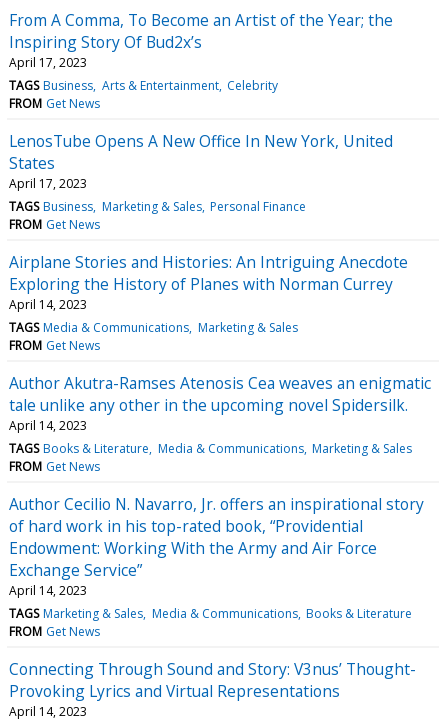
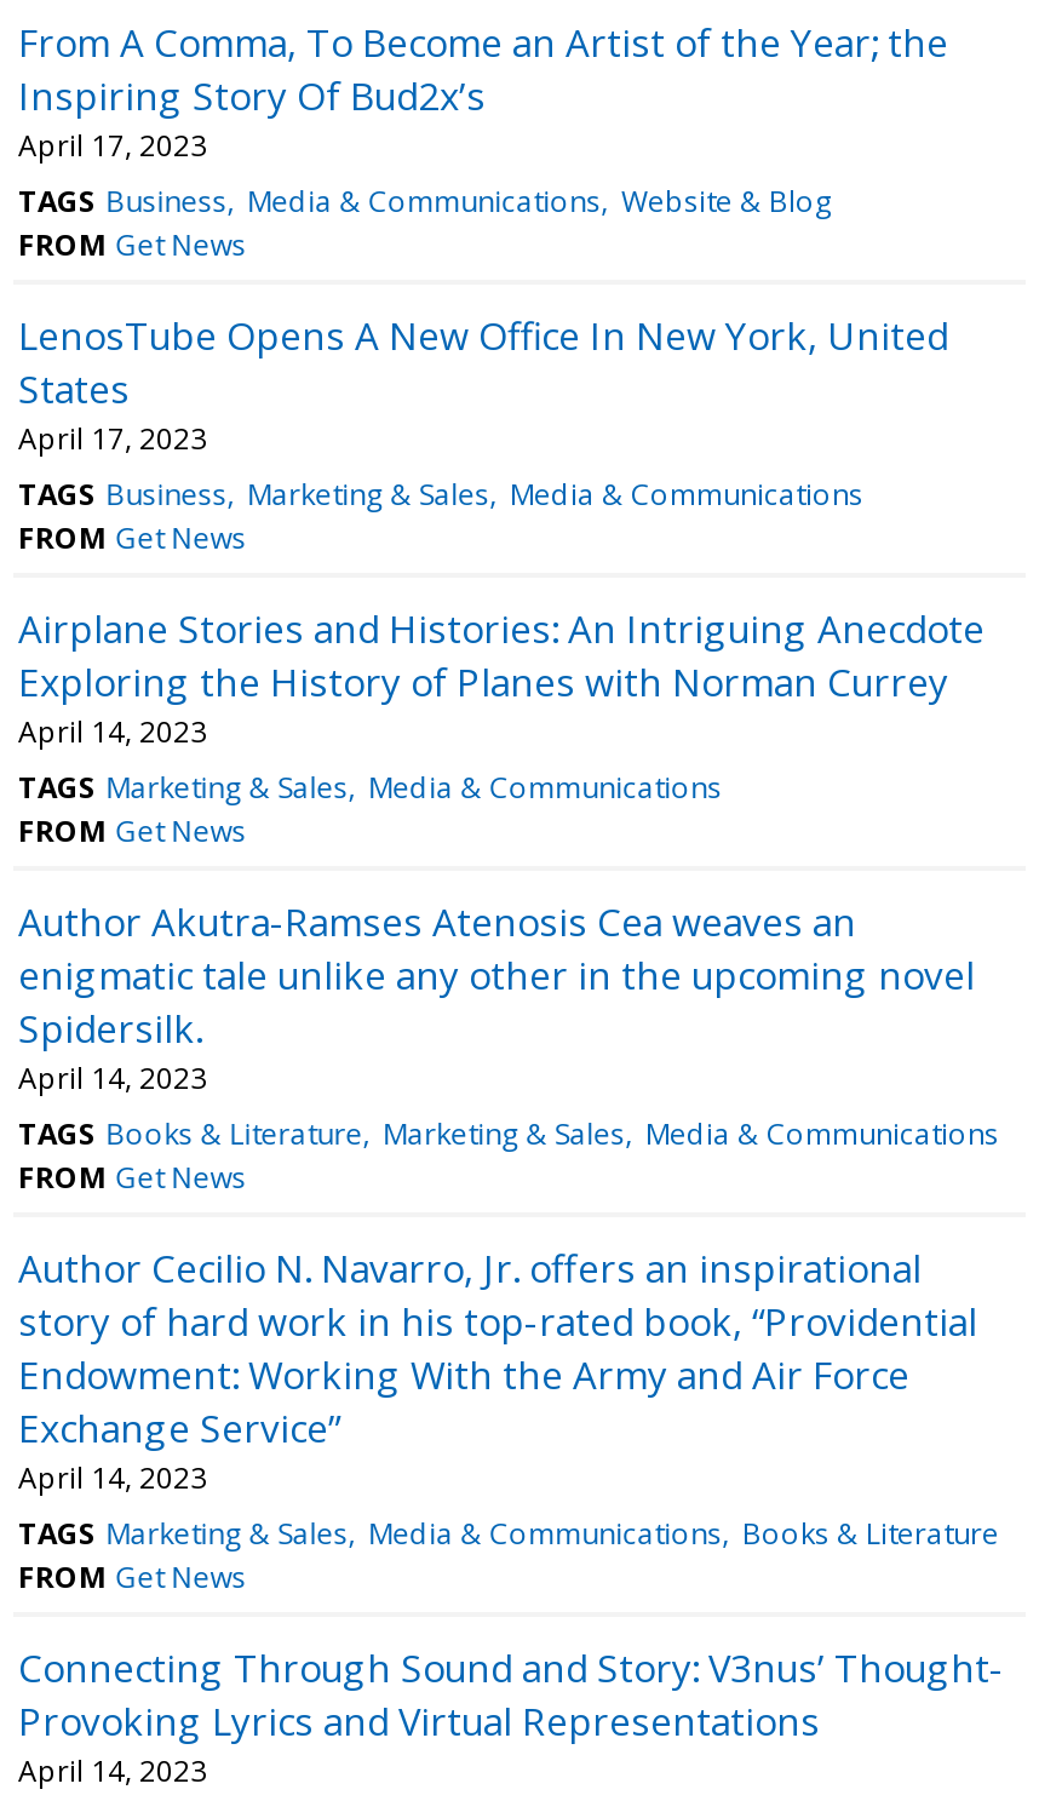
[9,77,278,94] TAGS Business Arts & Entertainment Celebrity -> [18,180,832,221] TAGS Business Media & Communications Website & Blog
[9,198,306,215] TAGS Business Marketing & Sales Personal Finance -> [18,473,863,515] TAGS Business Marketing & Sales Media & Communications
[9,319,298,336] TAGS Media & Communications Marketing & Sales -> [18,766,722,808] TAGS Marketing & Sales Media & Communications
[9,440,412,457] TAGS Books & Literature Media & Communications Marketing & Sales -> [18,1113,999,1154] TAGS Books & Literature Marketing & Sales Media & Communications

